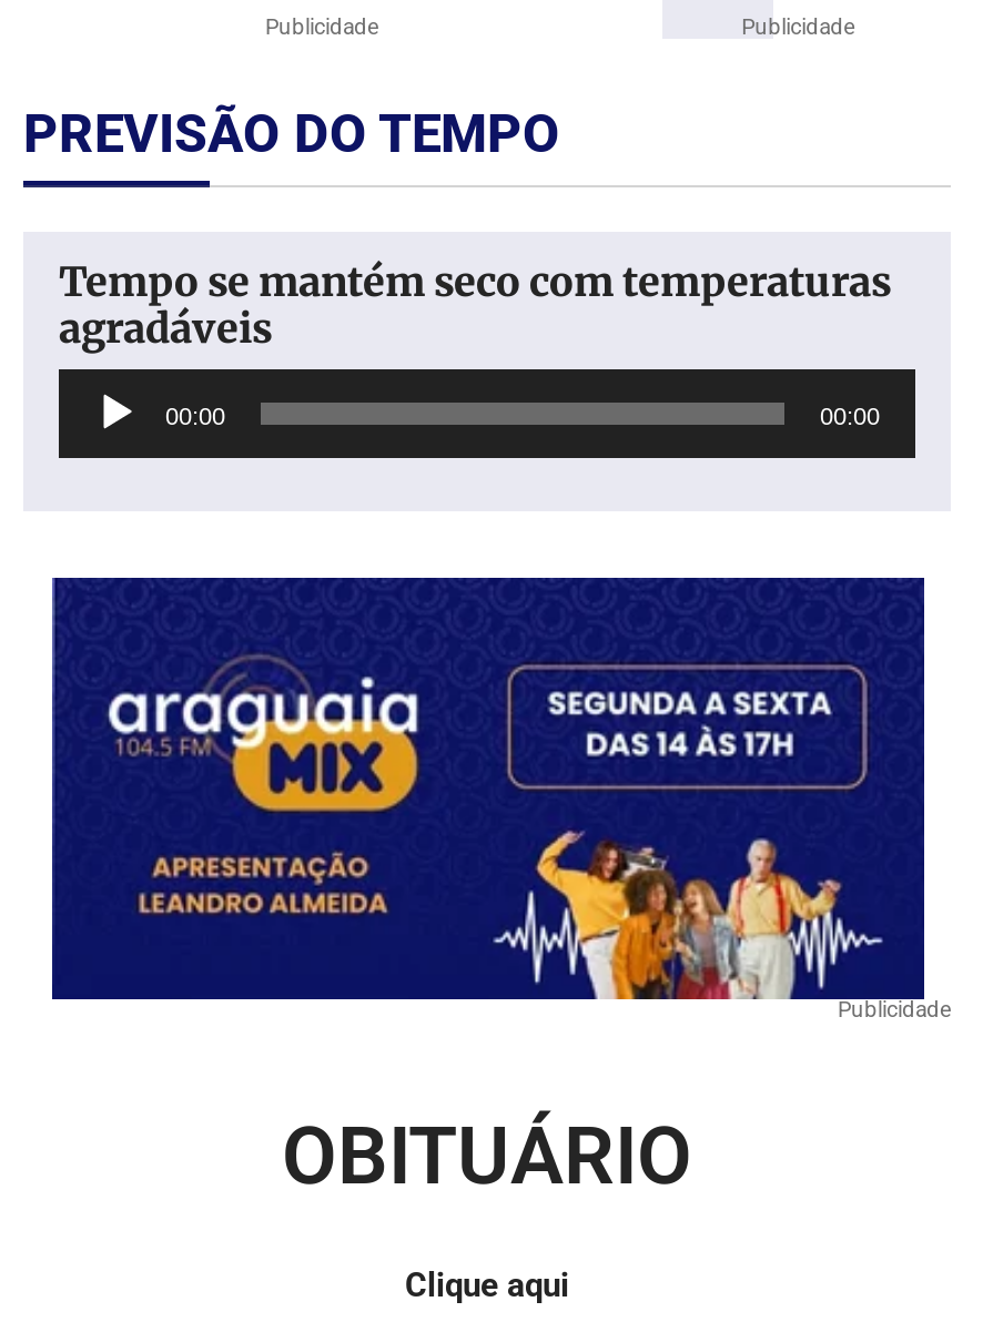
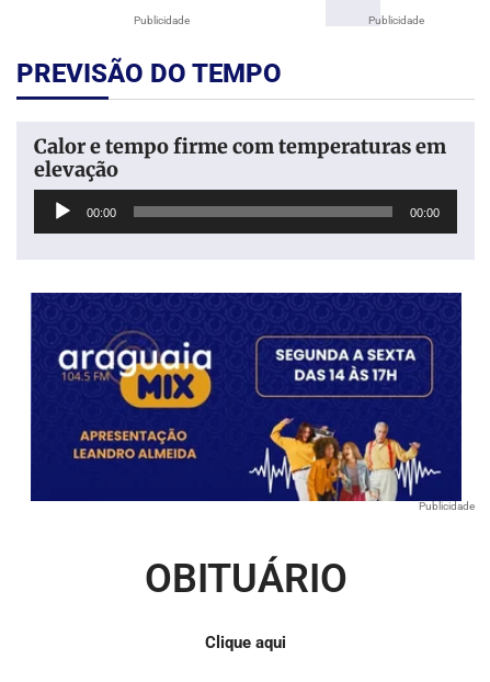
[59,256,891,353] Tempo se mantém seco com temperaturas | agradáveis -> [34,134,446,182] Calor e tempo firme com temperaturas em | elevação

